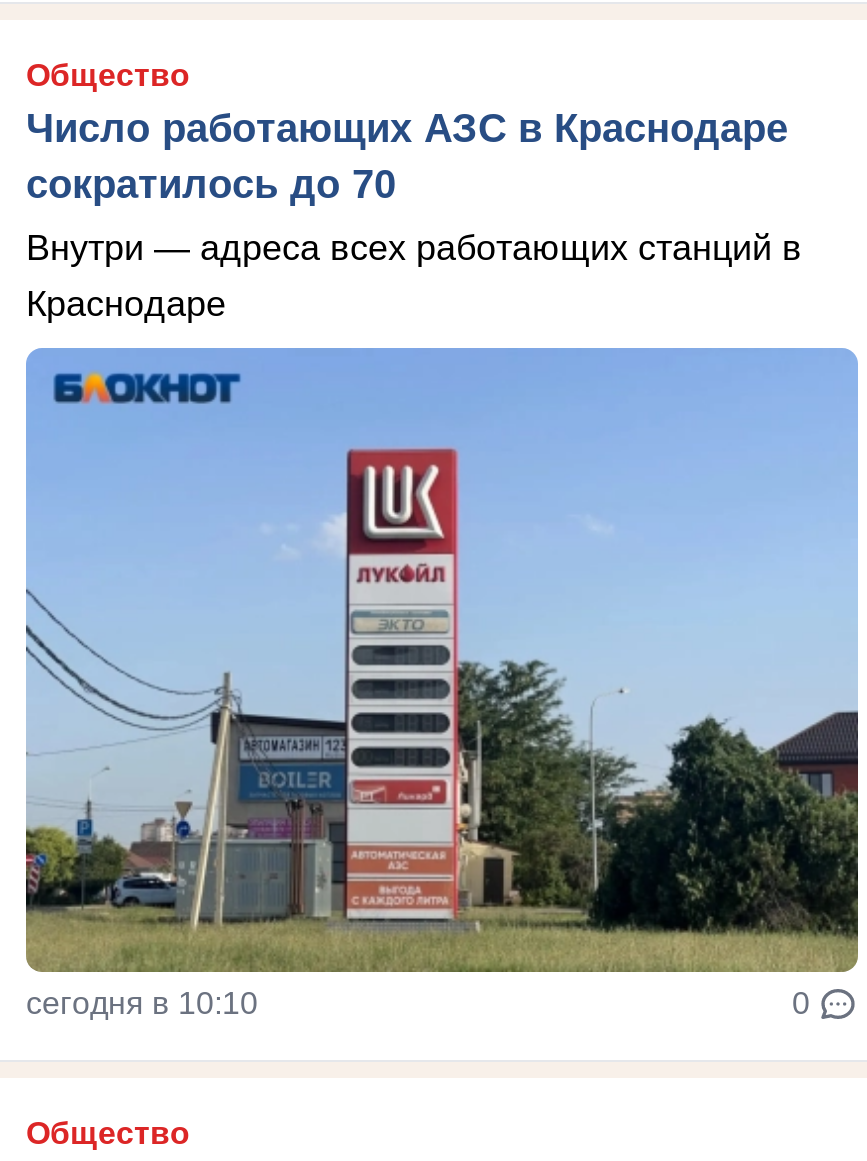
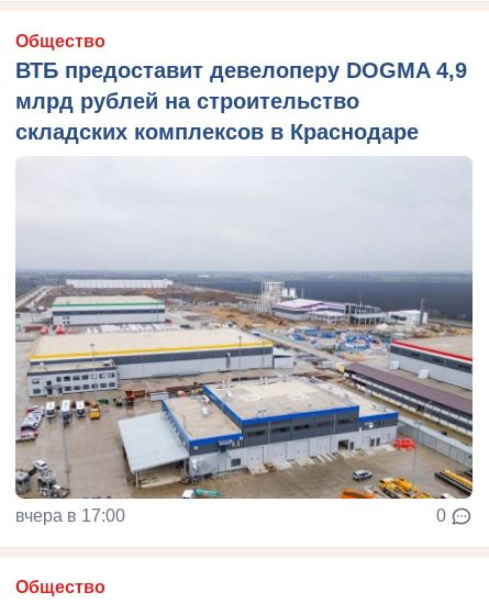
[26,107,802,325] Число работающих АЗС в Краснодаре | сократилось до 70 | Внутри — адреса всех работающих станций в | Краснодаре -> [15,59,467,144] ВТБ предоставит девелоперу DOGMA 4,9 | млрд рублей на строительство | складских комплексов в Краснодаре
[26,348,858,1021] [image] | сегодня в 10:10 -> [14,157,474,526] [image] | вчера в 17:00

